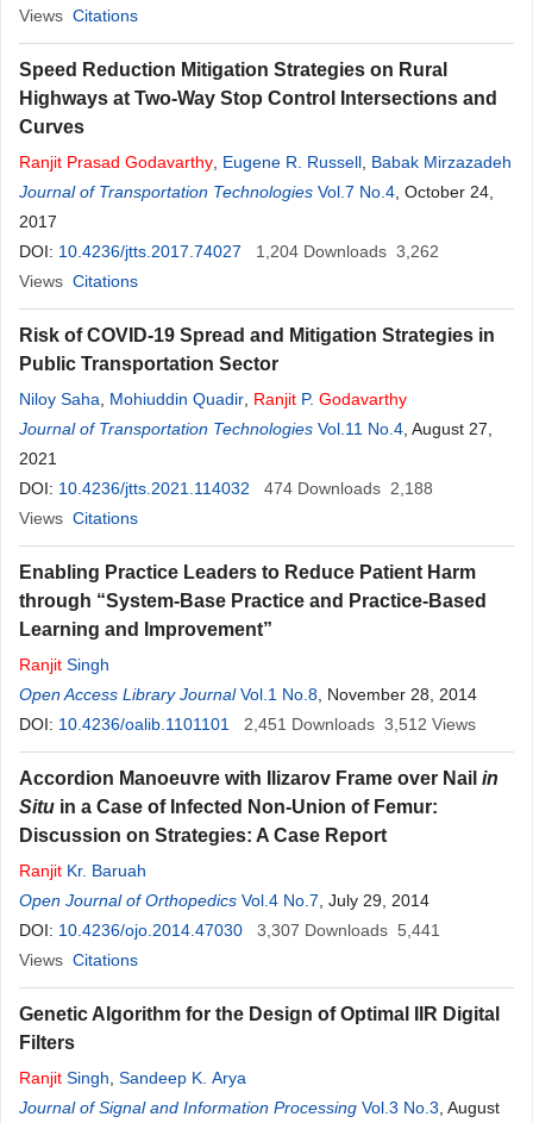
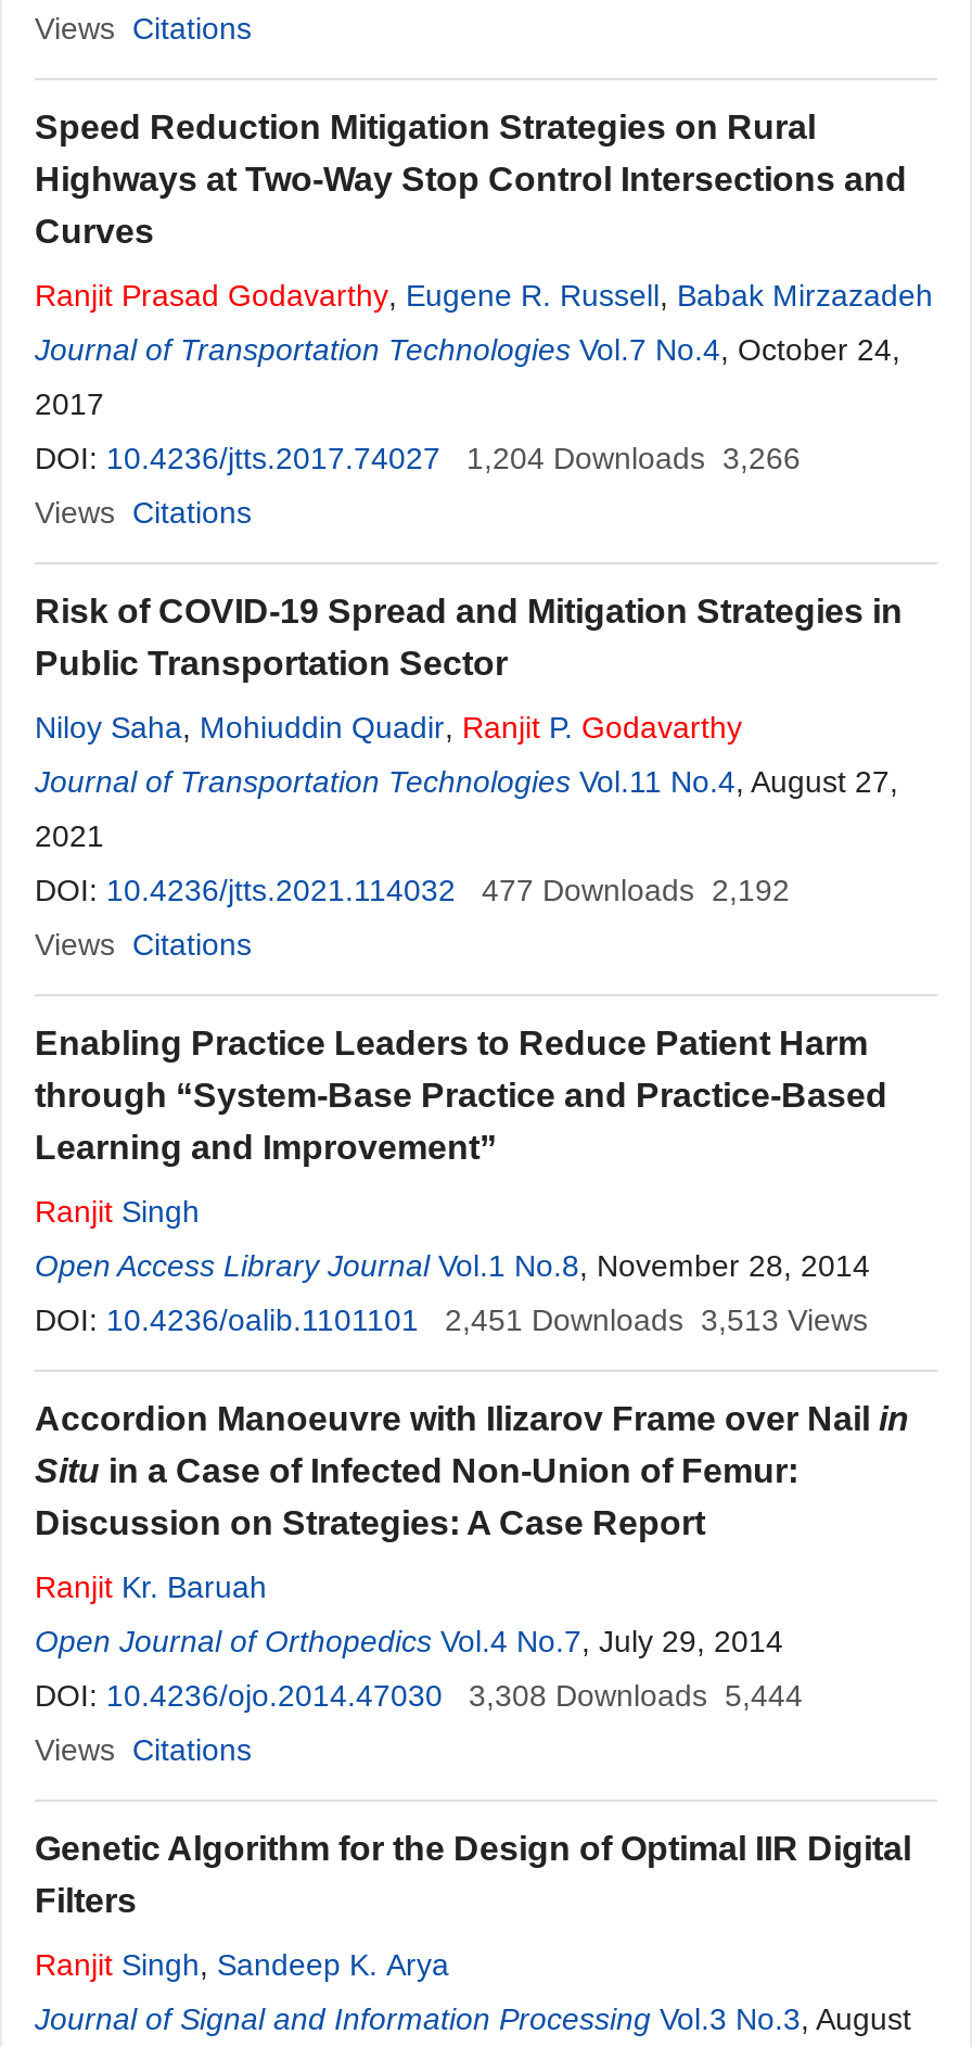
[19,242,439,261] DOI: 10.4236/jtts.2017.74027 1,204 Downloads 3,262 -> [35,441,801,475] DOI: 10.4236/jtts.2017.74027 1,204 Downloads 3,266
[19,479,433,498] DOI: 10.4236/jtts.2021.114032 474 Downloads 2,188 -> [35,873,790,907] DOI: 10.4236/jtts.2021.114032 477 Downloads 2,192
[244,715,476,734] 2,451 Downloads 3,512 Views -> [445,1302,868,1337] 2,451 Downloads 3,513 Views
[19,921,440,940] DOI: 10.4236/ojo.2014.47030 3,307 Downloads 5,441 -> [35,1678,803,1713] DOI: 10.4236/ojo.2014.47030 3,308 Downloads 5,444

